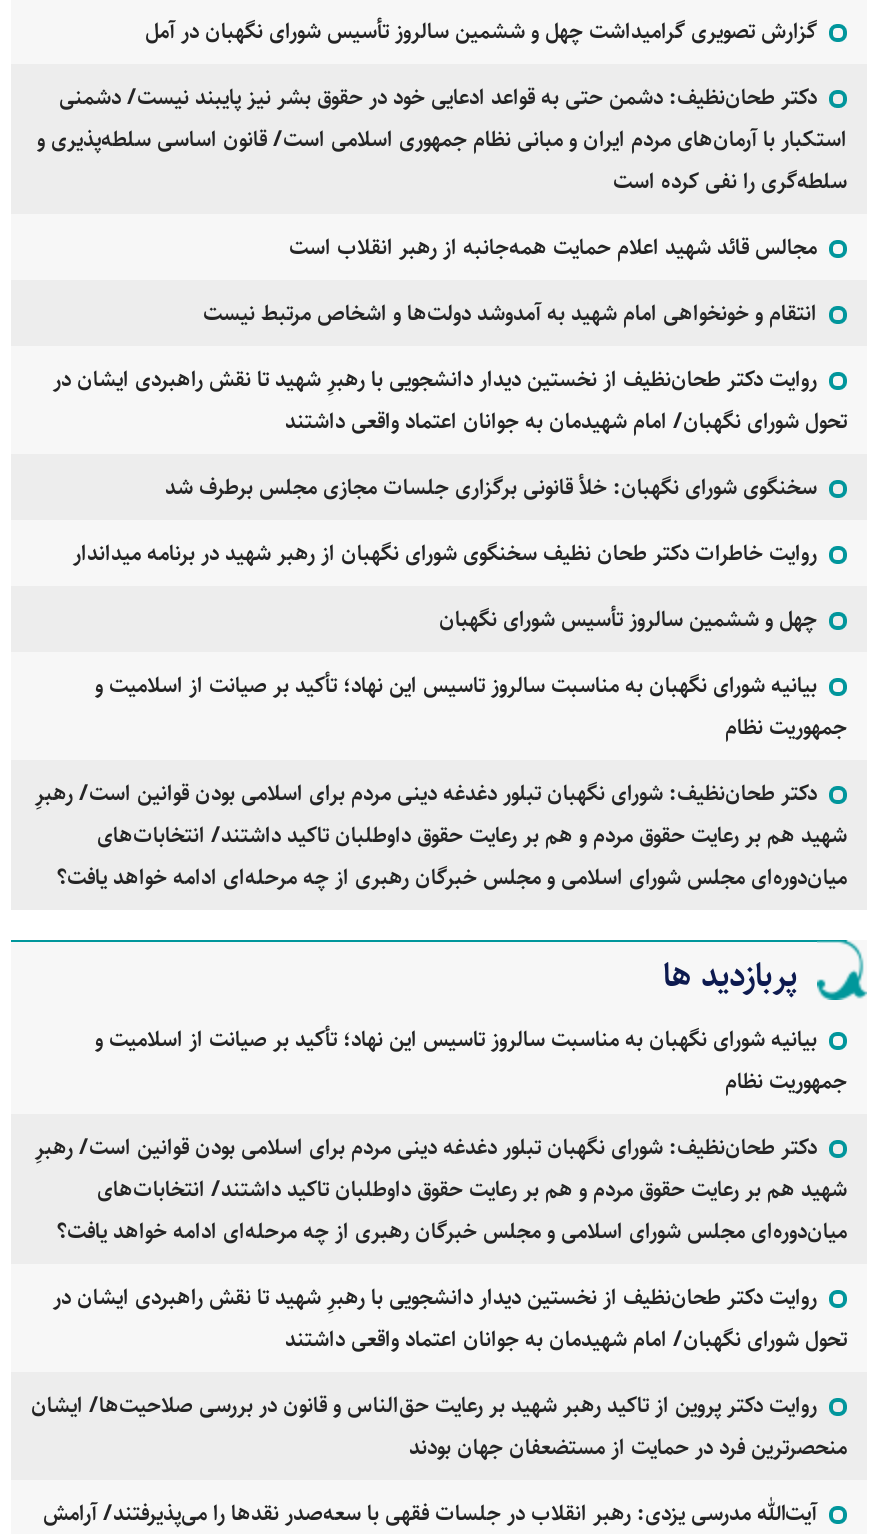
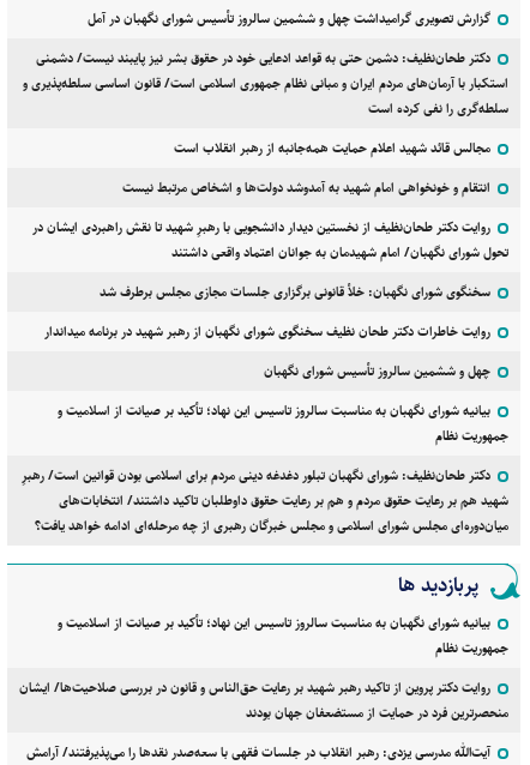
[35,1130,847,1356] دکتر طحان‌نظیف: شورای نگهبان تبلور دغدغه دینی مردم برای اسلامی بودن قوانین است/ رهبرِ | شهید هم بر رعایت حقوق مردم و هم بر رعایت حقوق داوطلبان تاکید داشتند/ انتخابات‌های | میان‌دوره‌ای مجلس شورای اسلامی و مجلس خبرگان رهبری از چه مرحله‌ای ادامه خواهد یافت؟ | روایت دکتر طحان‌نظیف از نخستین دیدار دانشجویی با رهبرِ شهید تا نقش راهبردی ایشان در | تحول شورای نگهبان/ امام شهیدمان به جوانان اعتماد واقعی داشتند -> none

